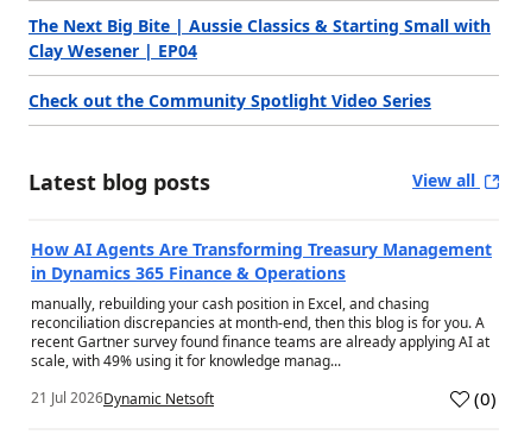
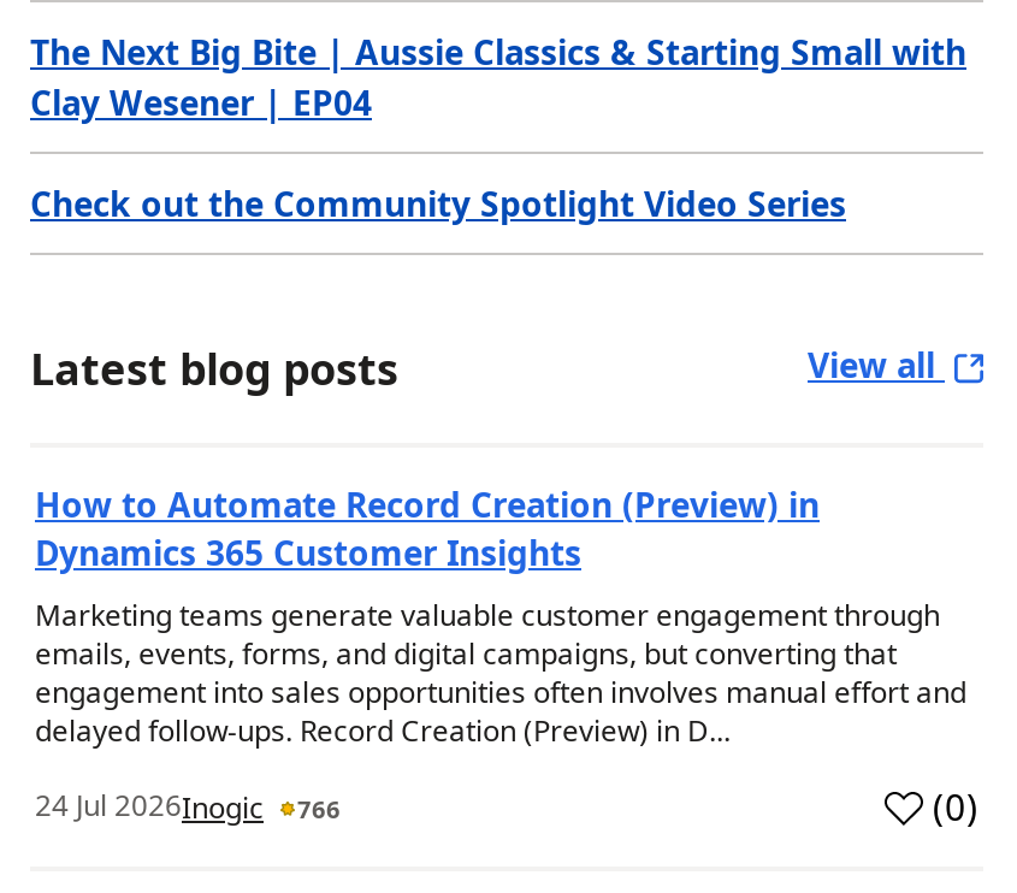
[31,238,492,371] How AI Agents Are Transforming Treasury Management | in Dynamics 365 Finance & Operations | manually, rebuilding your cash position in Excel, and chasing | reconciliation discrepancies at month-end, then this blog is for you. A | recent Gartner survey found finance teams are already applying AI at | scale, with 49% using it for knowledge manag... -> [35,481,966,751] How to Automate Record Creation (Preview) in | Dynamics 365 Customer Insights | Marketing teams generate valuable customer engagement through | emails, events, forms, and digital campaigns, but converting that | engagement into sales opportunities often involves manual effort and | delayed follow-ups. Record Creation (Preview) in D...
[31,388,214,409] 21 Jul 2026Dynamic Netsoft -> [35,785,341,828] 24 Jul 2026Inogic | 766

